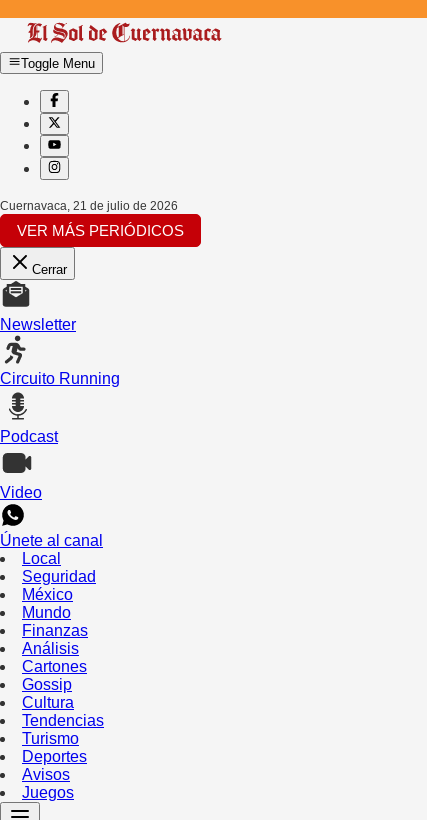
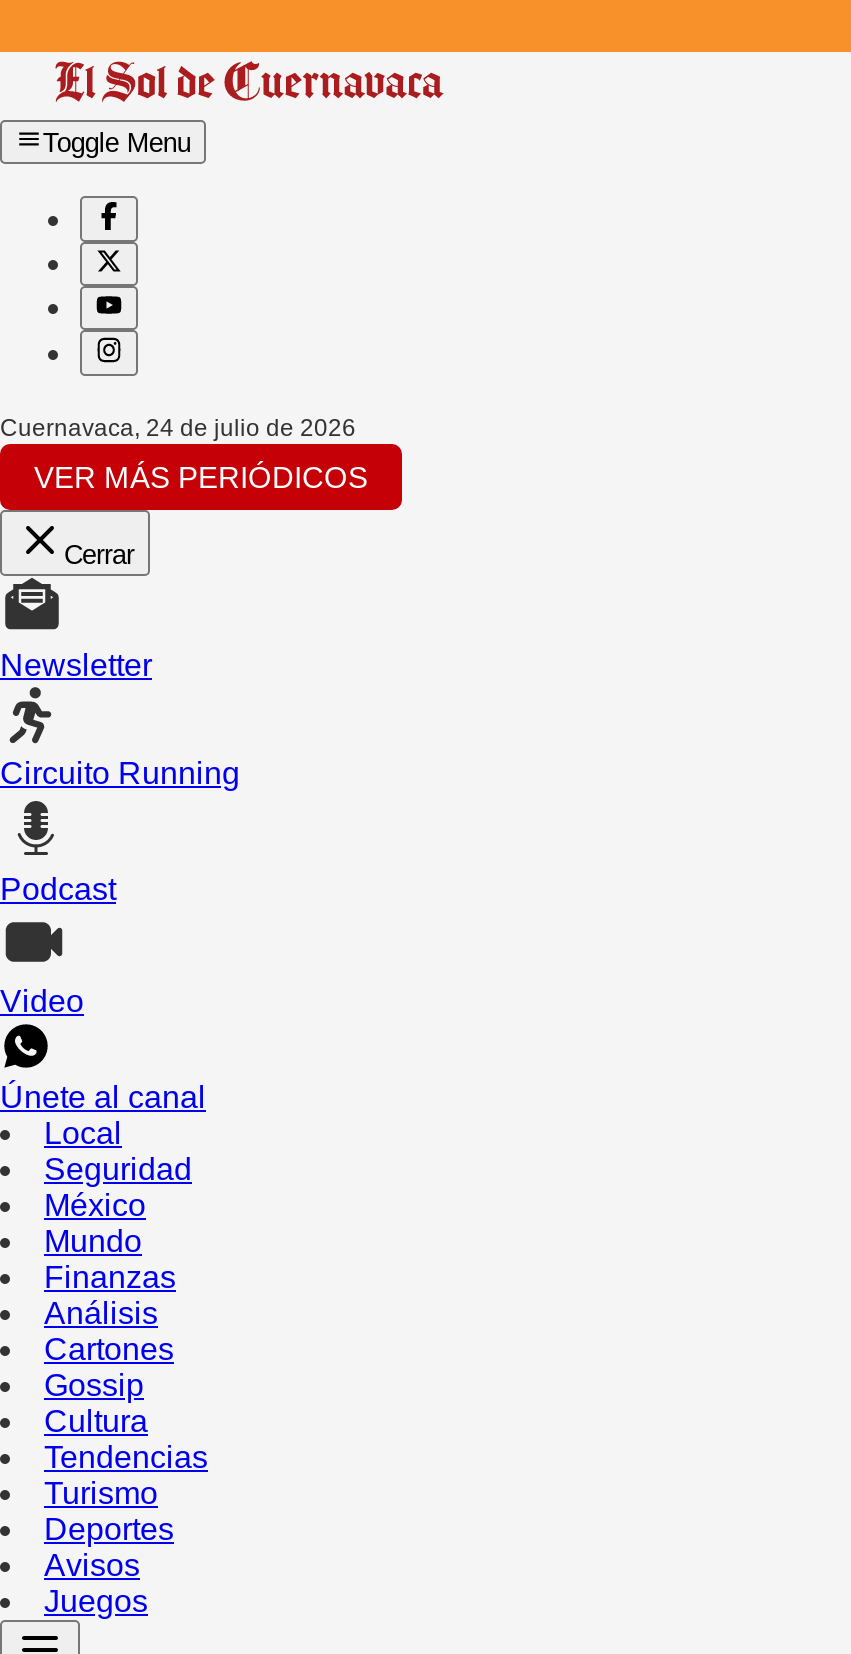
[0,199,178,213] Cuernavaca, 21 de julio de 2026 -> [0,413,356,441] Cuernavaca, 24 de julio de 2026

